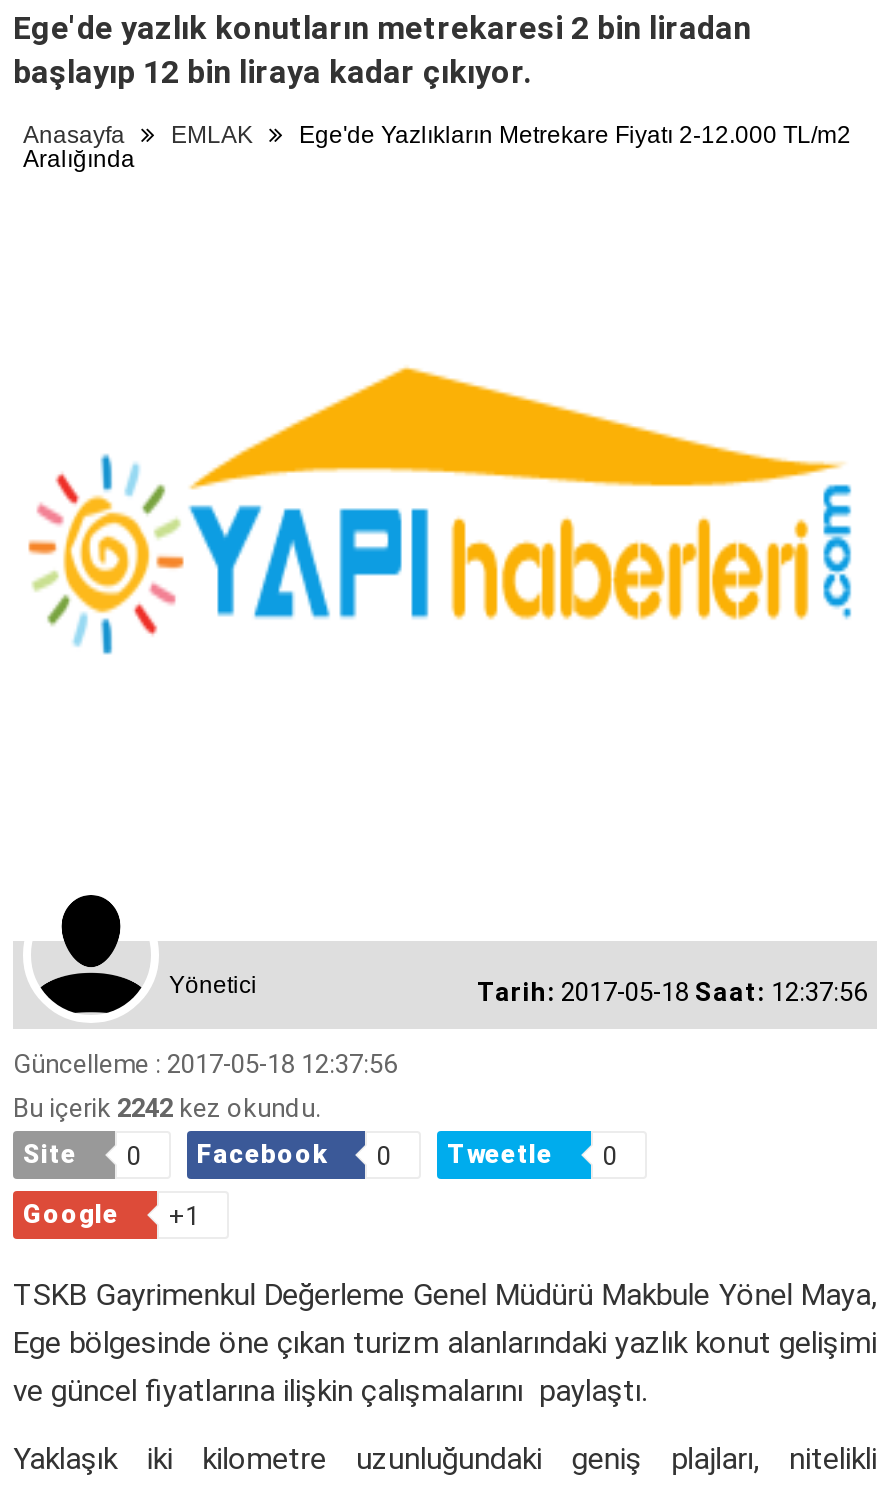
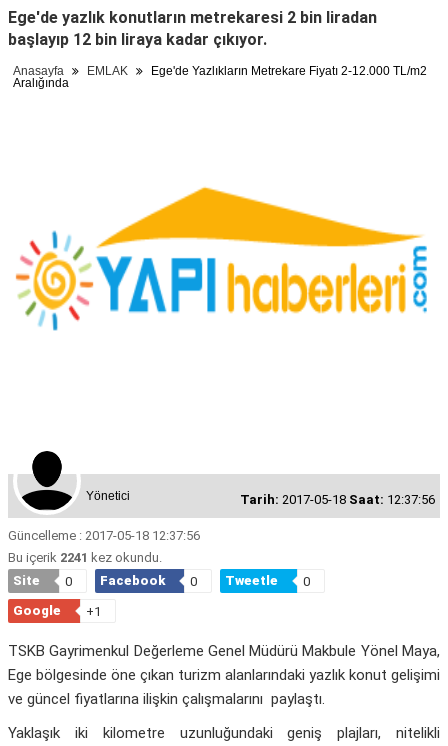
[13,1094,321,1124] Bu içerik 2242 kez okundu. -> [8,550,162,565] Bu içerik 2241 kez okundu.

